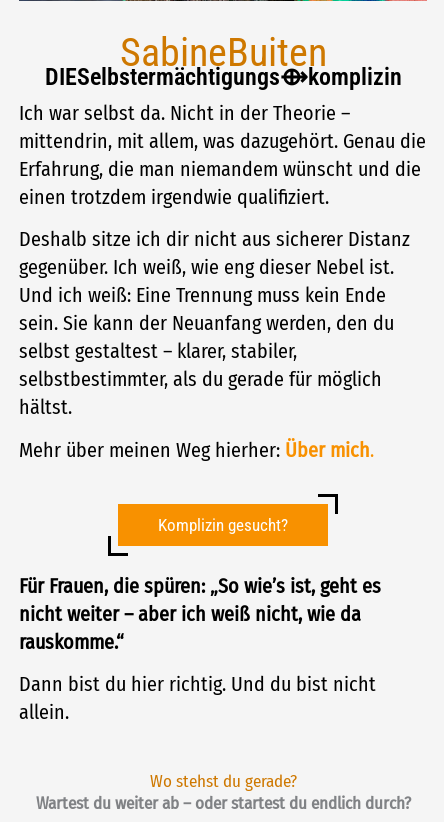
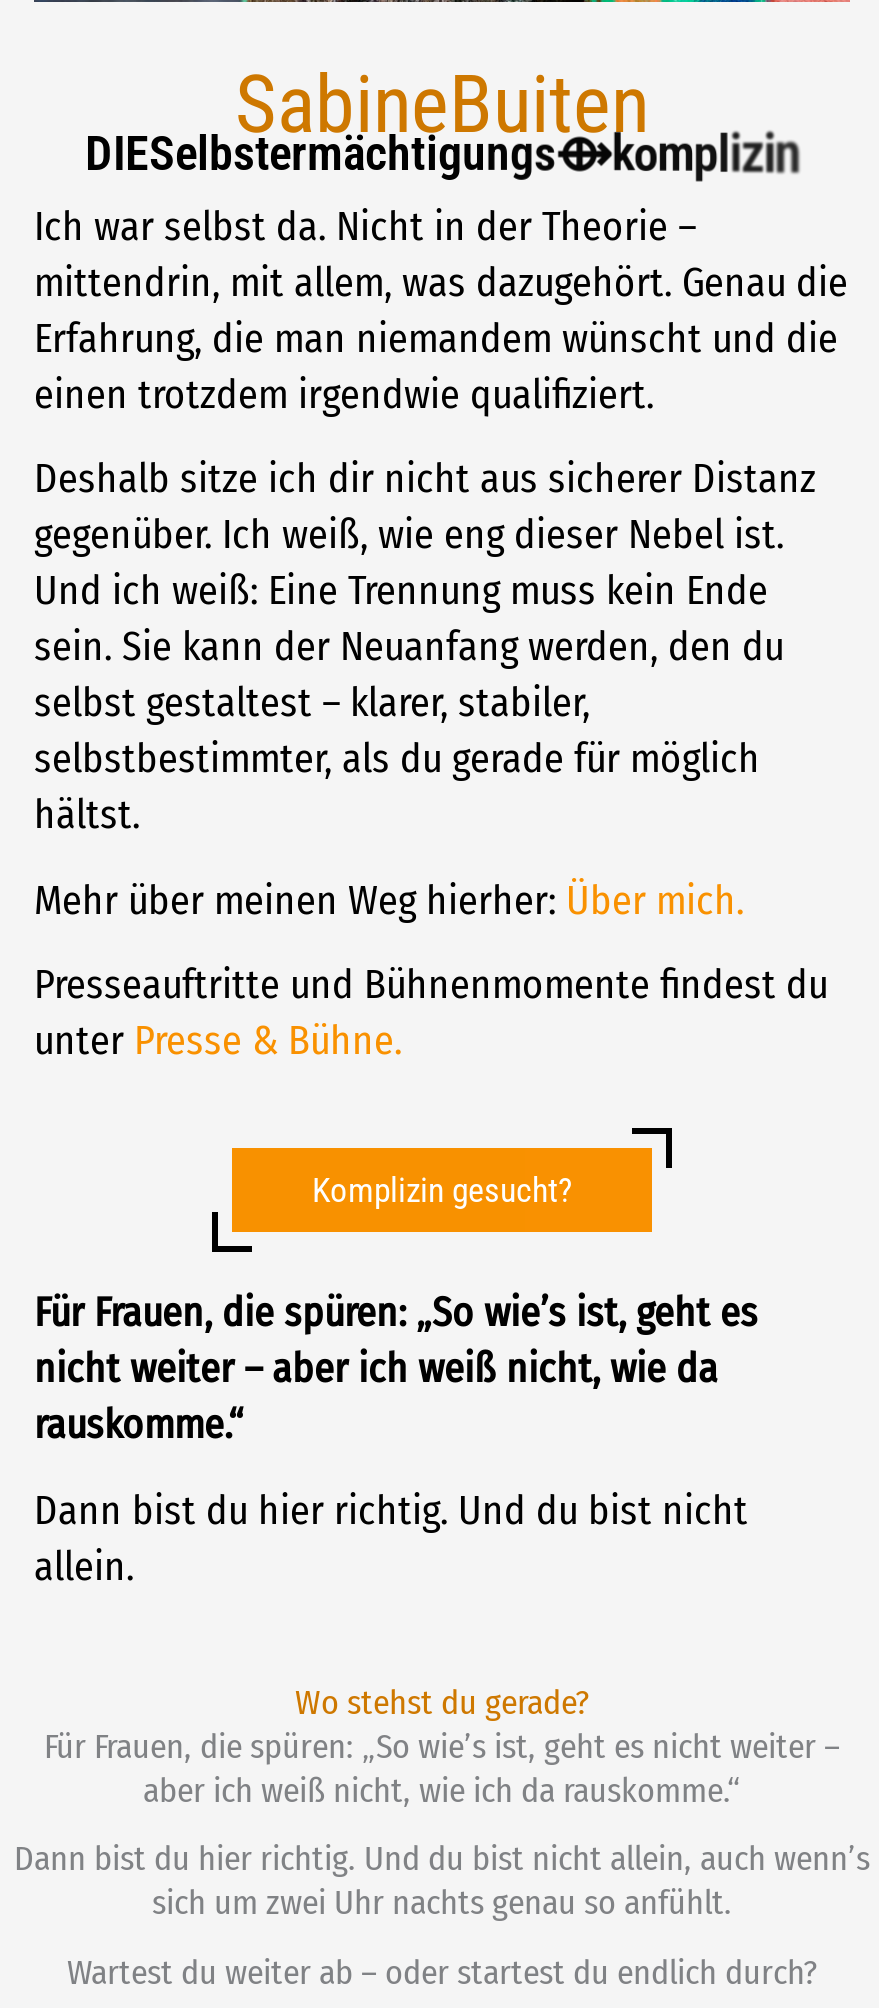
none -> [34,960,828,1064] Presseauftritte und Bühnenmomente findest du | unter Presse & Bühne.
none -> [14,1726,870,1925] Für Frauen, die spüren: „So wie’s ist, geht es nicht weiter – | aber ich weiß nicht, wie ich da rauskomme.“ | Dann bist du hier richtig. Und du bist nicht allein, auch wenn’s | sich um zwei Uhr nachts genau so anfühlt.

